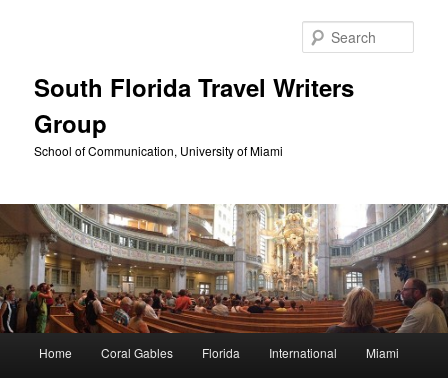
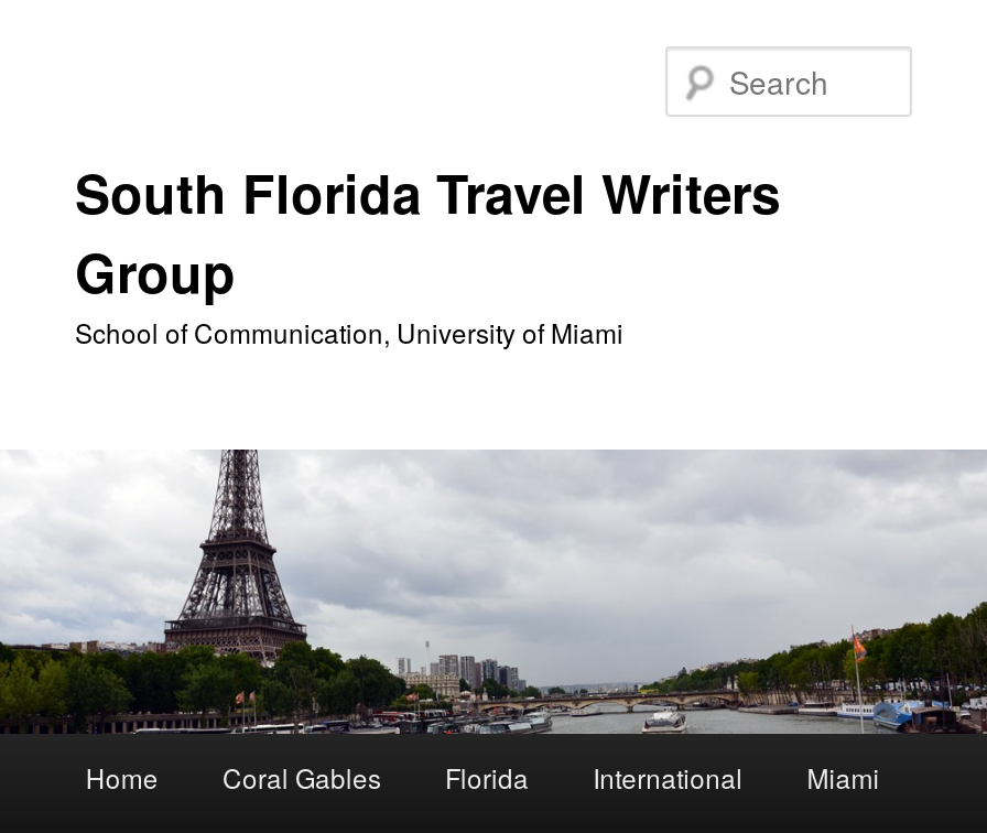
[3,203,445,333] [image] -> [7,450,980,736] [image]

